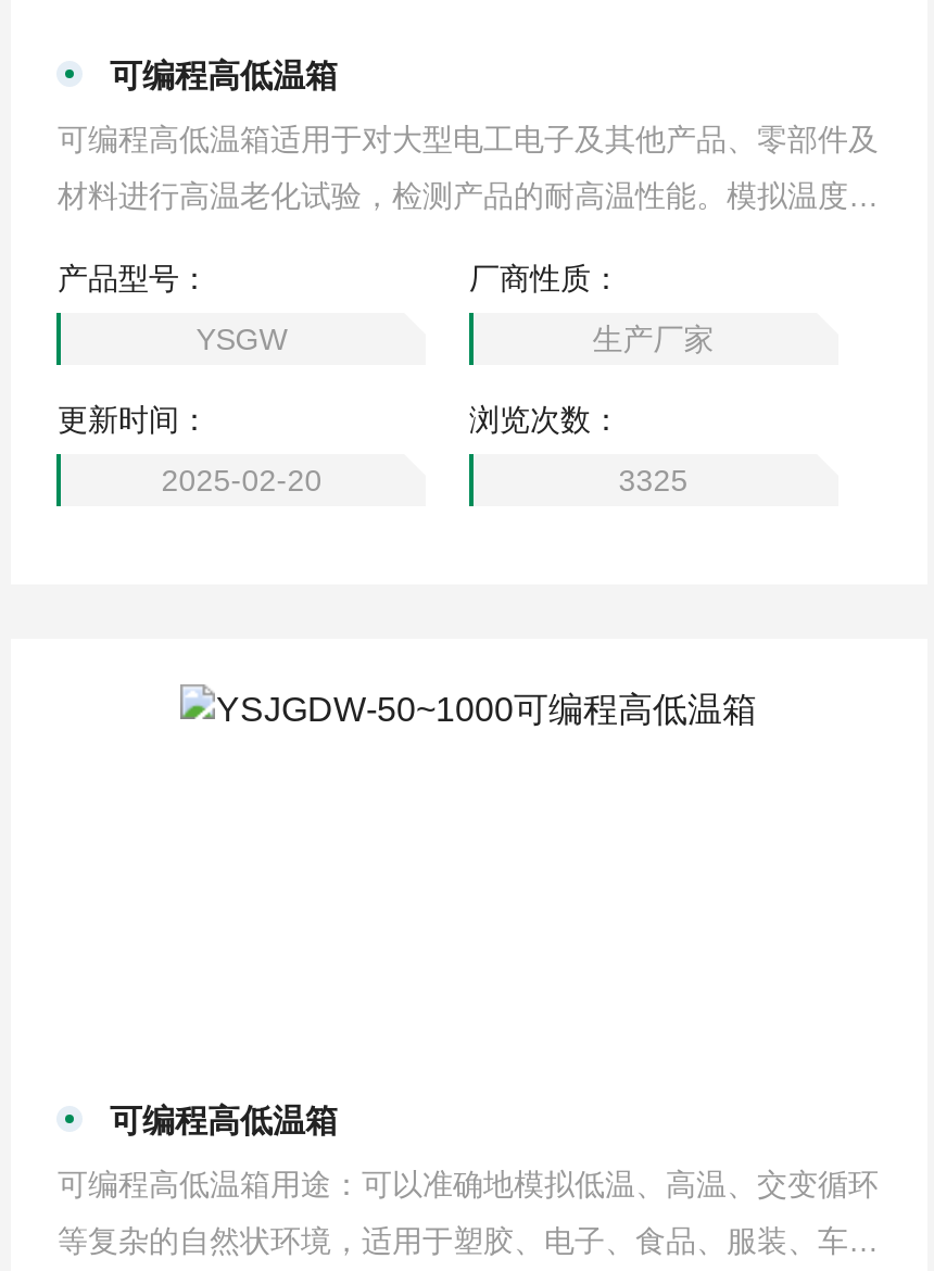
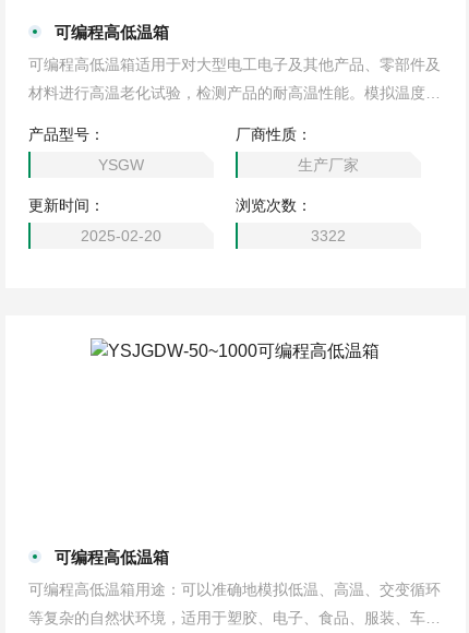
[619,463,688,498] 3325 -> [311,227,346,244] 3322

